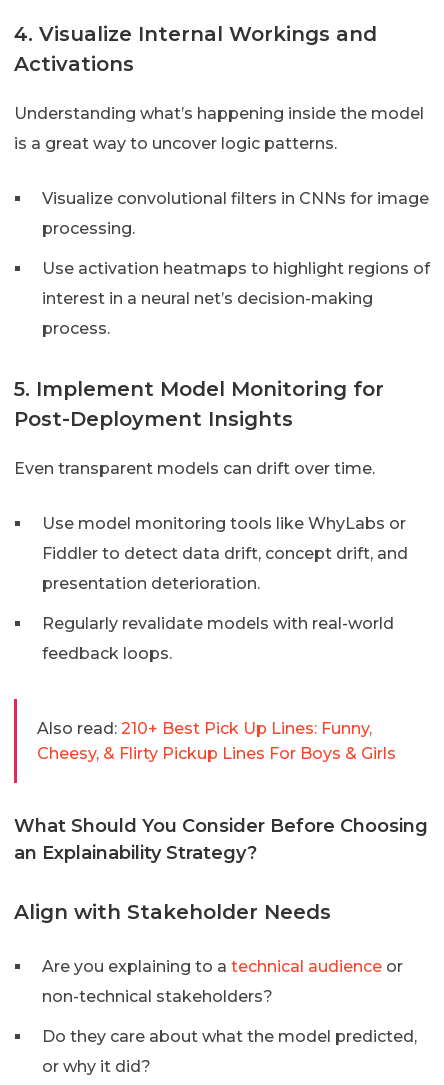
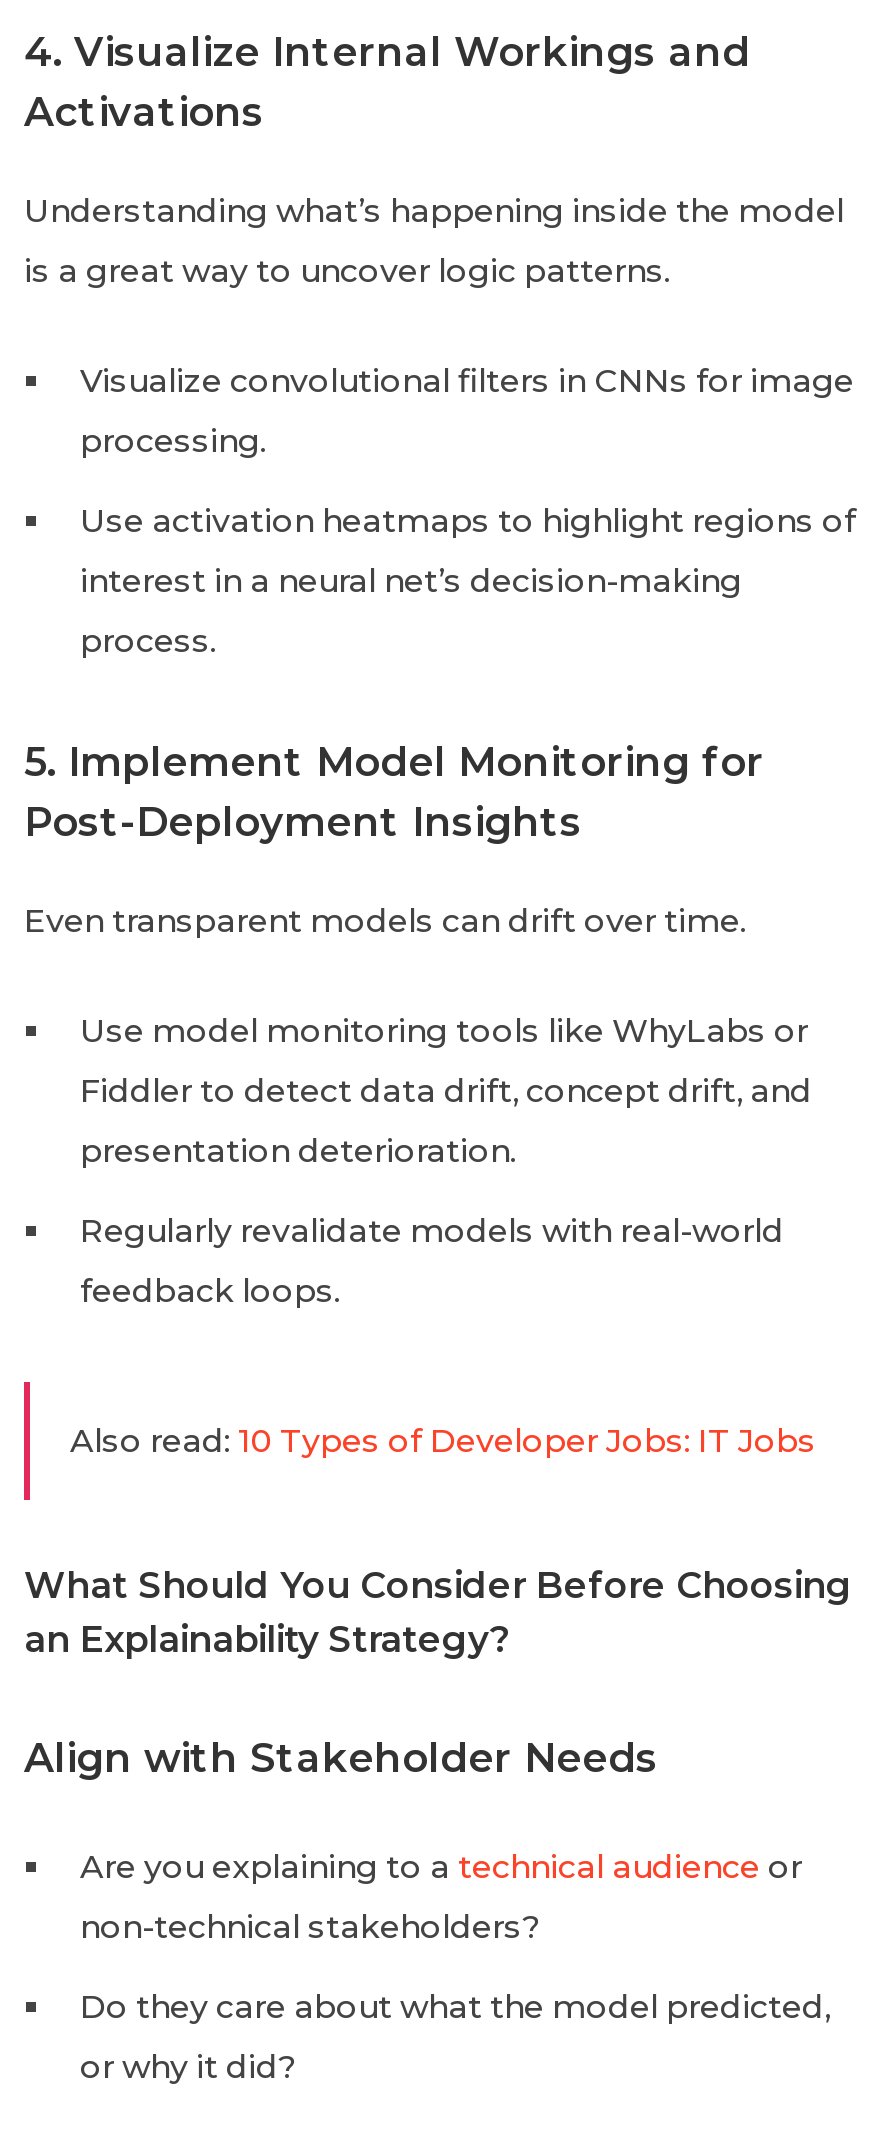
[37,719,396,763] Also read: 210+ Best Pick Up Lines: Funny, | Cheesy, & Flirty Pickup Lines For Boys & Girls -> [70,1422,816,1460] Also read: 10 Types of Developer Jobs: IT Jobs

